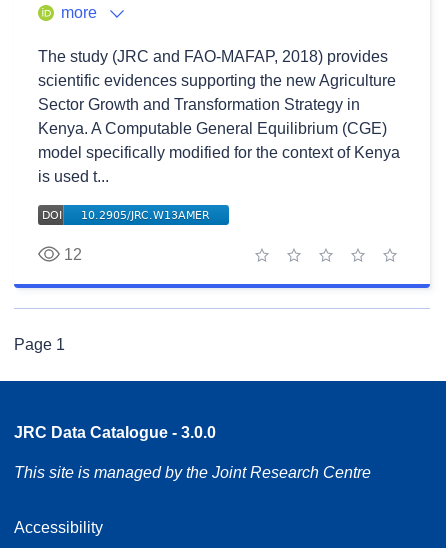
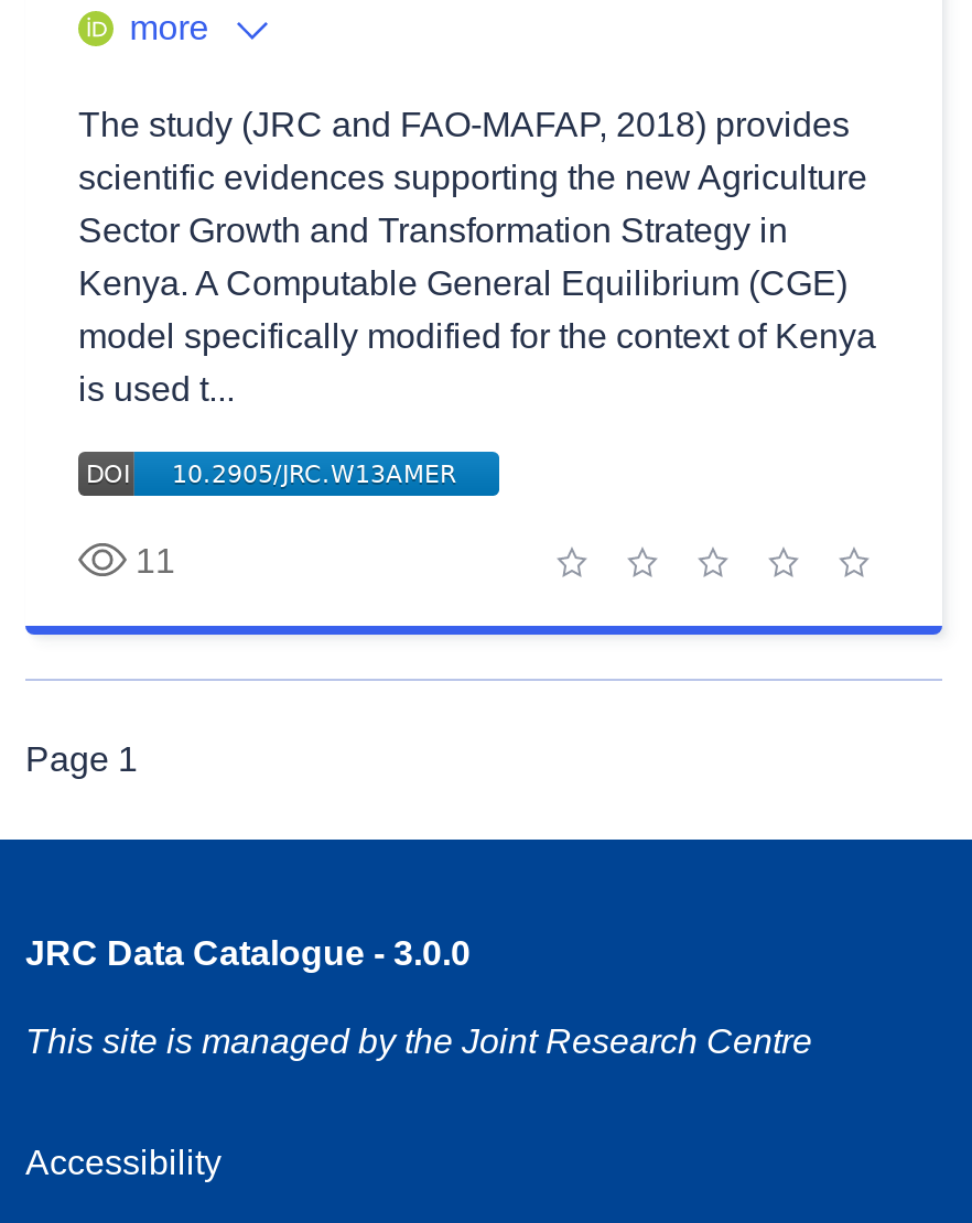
[64,246,82,263] 12 -> [136,542,175,580] 11

